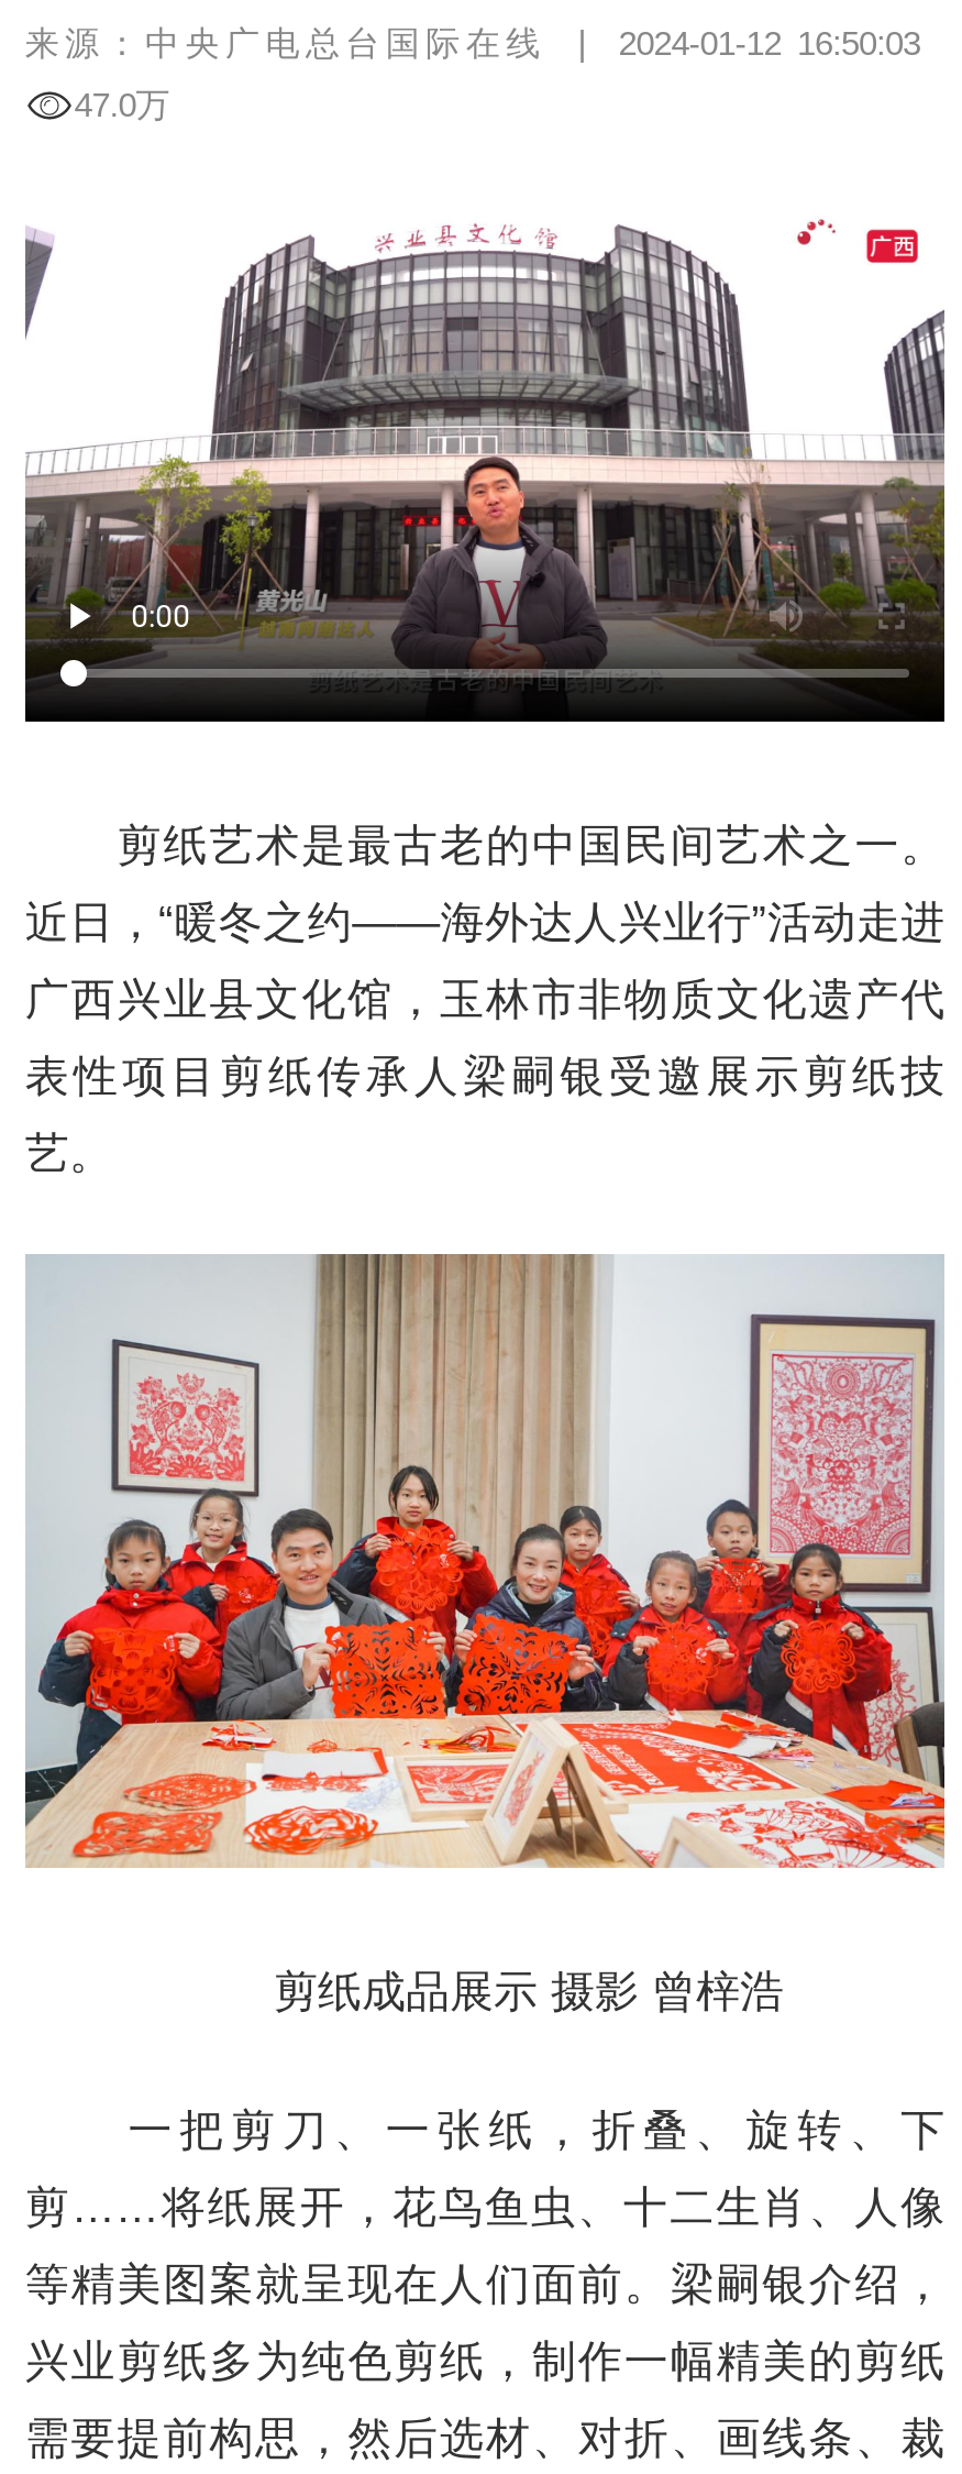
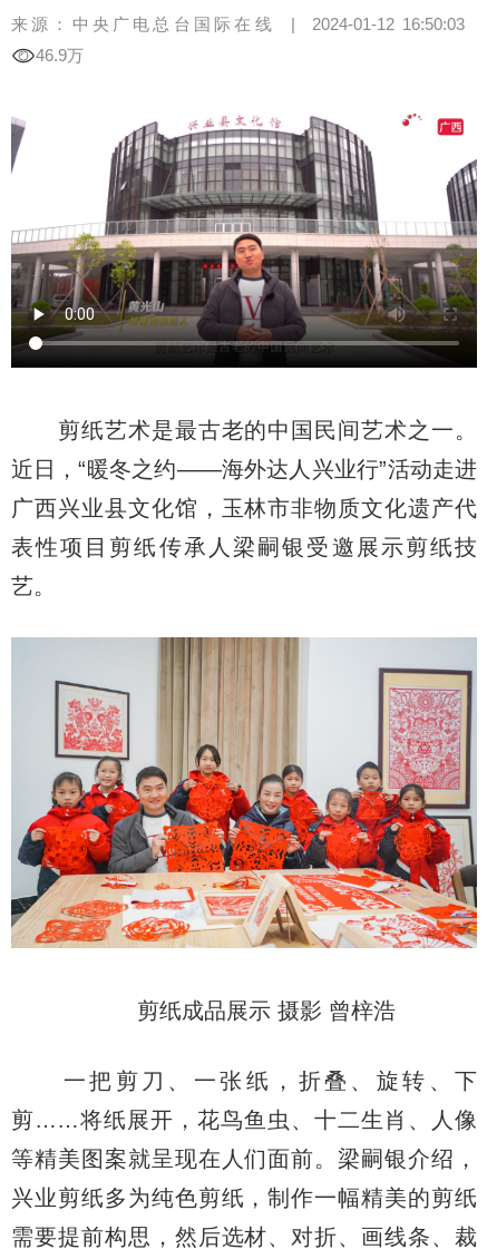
[74,85,169,123] 47.0万 -> [36,45,84,64] 46.9万

